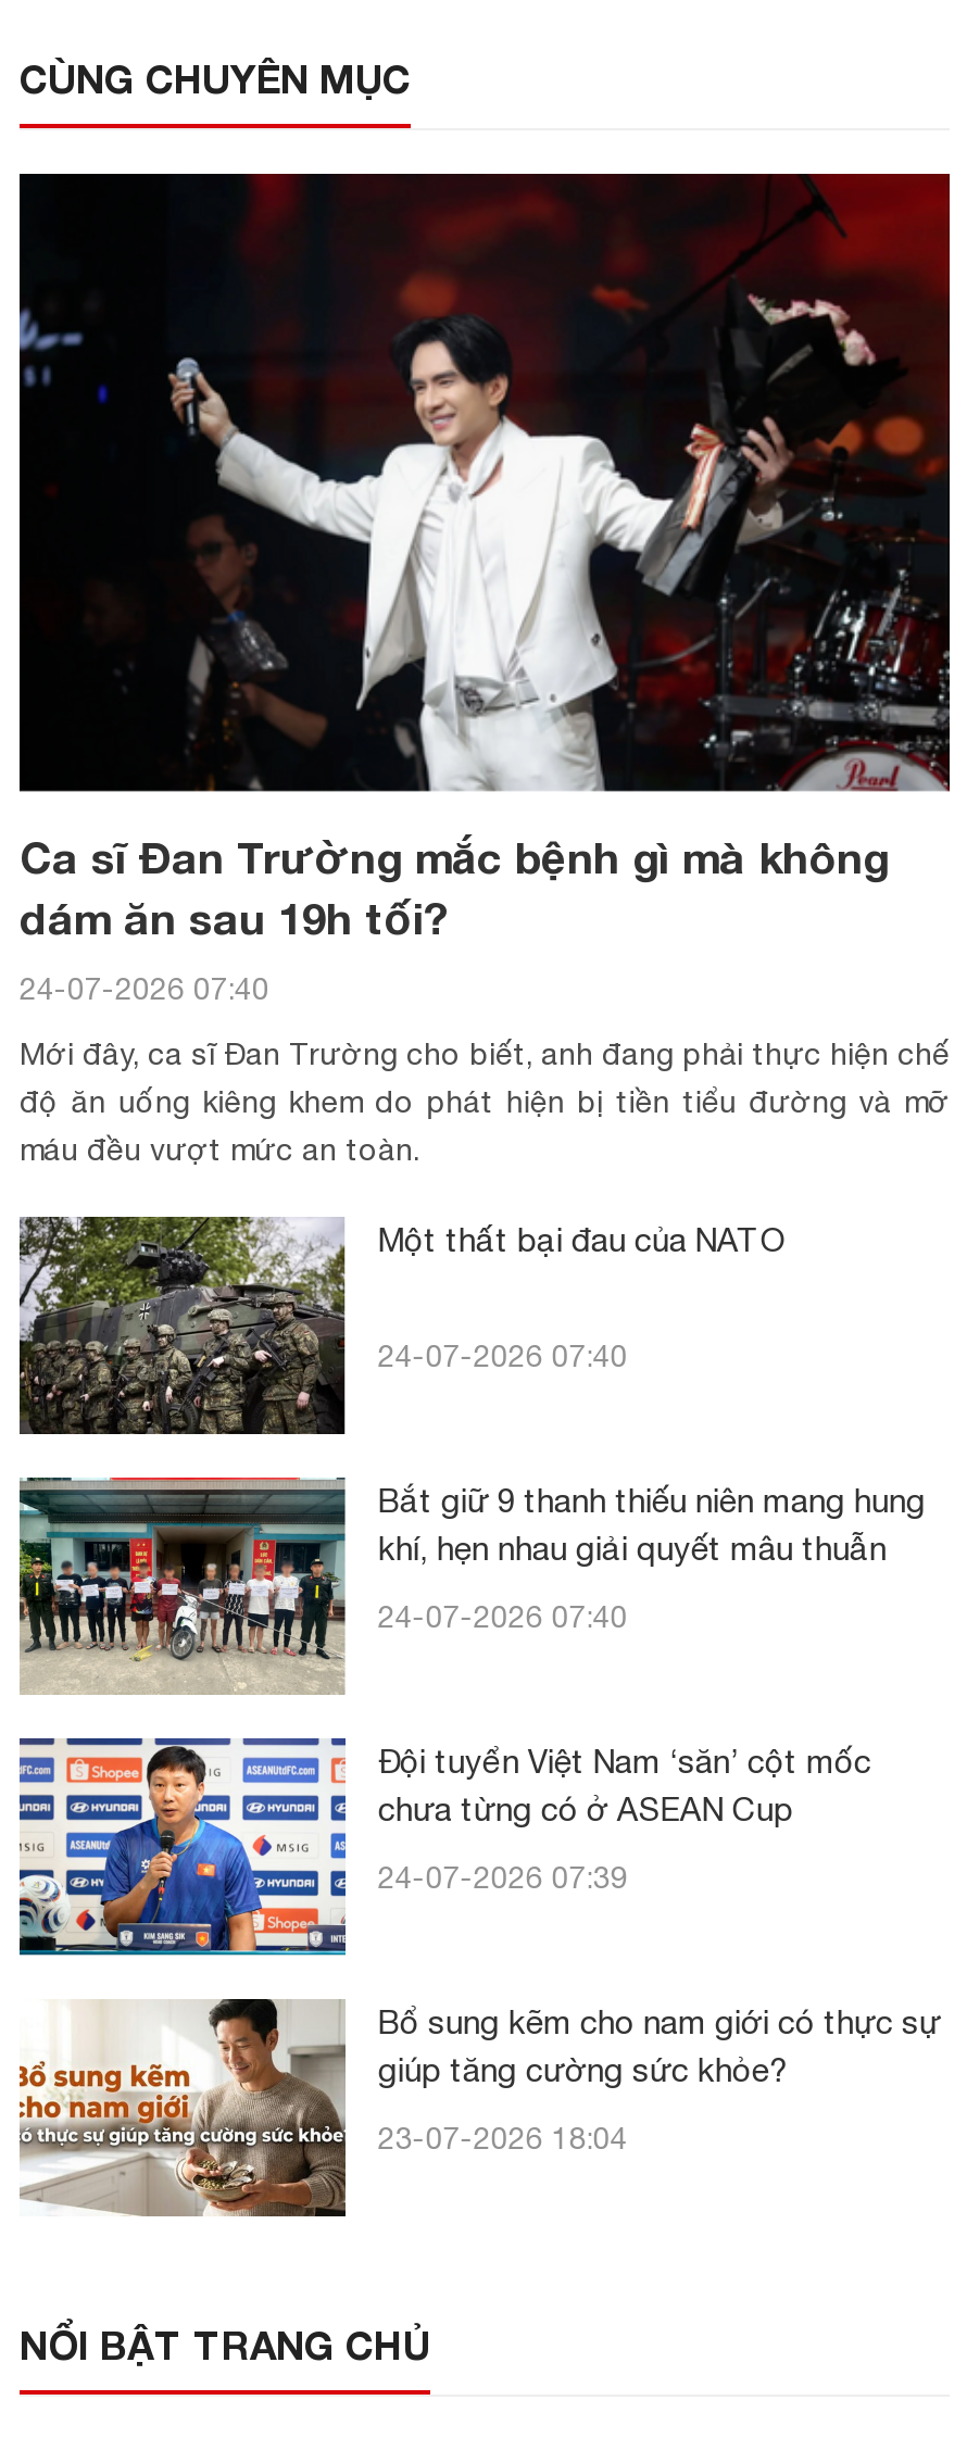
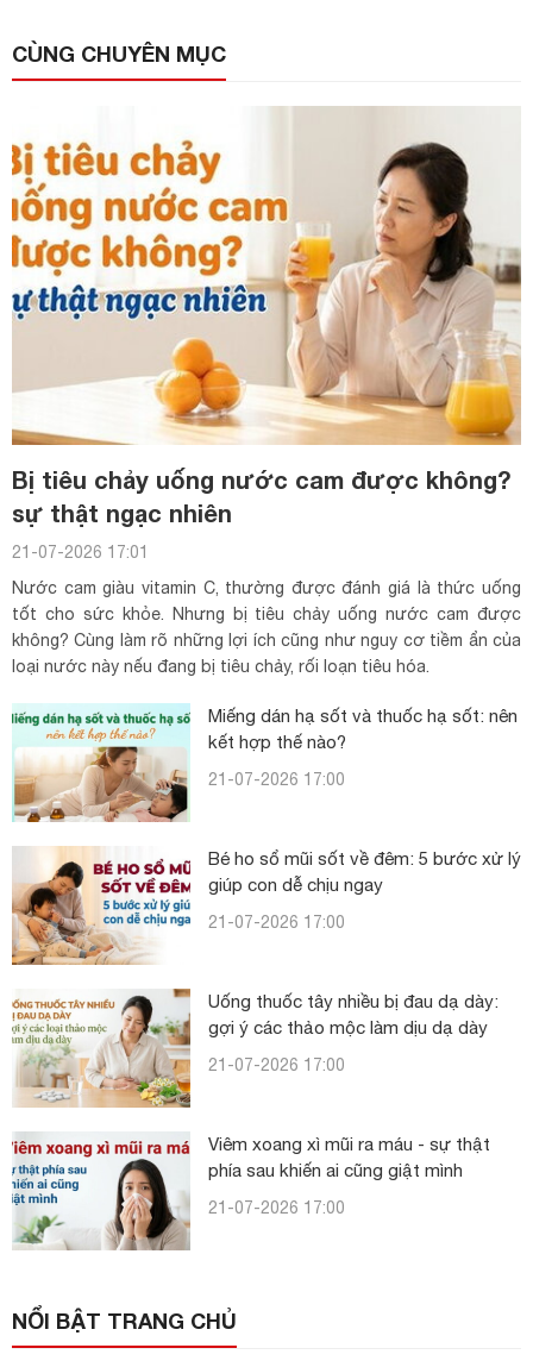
[17,172,952,943] [image] | Ca sĩ Đan Trường mắc bệnh gì mà không | dám ăn sau 19h tối? -> [11,106,522,527] [image] | Bị tiêu chảy uống nước cam được không? | sự thật ngạc nhiên
[20,972,269,1006] 24-07-2026 07:40 -> [12,543,149,562] 21-07-2026 17:01
[20,1037,950,1167] Mới đây, ca sĩ Đan Trường cho biết, anh đang phải thực hiện chế | độ ăn uống kiêng khem do phát hiện bị tiền tiểu đường và mỡ | máu đều vượt mức an toàn. -> [12,578,521,676] Nước cam giàu vitamin C, thường được đánh giá là thức uống | tốt cho sức khỏe. Nhưng bị tiêu chảy uống nước cam được | không? Cùng làm rõ những lợi ích cũng như nguy cơ tiềm ẩn của | loại nước này nếu đang bị tiêu chảy, rối loạn tiêu hóa.
[17,1222,786,1436] [image] | Một thất bại đau của NATO -> [12,703,517,823] [image] | Miếng dán hạ sốt và thuốc hạ sốt: nên | kết hợp thế nào?
[378,1339,628,1374] 24-07-2026 07:40 -> [208,770,345,789] 21-07-2026 17:00
[17,1475,925,1695] [image] | Bắt giữ 9 thanh thiếu niên mang hung | khí, hẹn nhau giải quyết mâu thuẫn -> [12,846,521,965] [image] | Bé ho sổ mũi sốt về đêm: 5 bước xử lý | giúp con dễ chịu ngay
[378,1599,628,1634] 24-07-2026 07:40 -> [208,913,345,932] 21-07-2026 17:00
[17,1736,871,1958] [image] | Đội tuyển Việt Nam ‘săn’ cột mốc | chưa từng có ở ASEAN Cup -> [12,987,498,1109] [image] | Uống thuốc tây nhiều bị đau dạ dày: | gợi ý các thảo mộc làm dịu dạ dày
[378,1860,628,1895] 24-07-2026 07:39 -> [208,1055,345,1074] 21-07-2026 17:00
[17,1997,940,2216] [image] | Bổ sung kẽm cho nam giới có thực sự | giúp tăng cường sức khỏe? -> [12,1131,490,1250] [image] | Viêm xoang xì mũi ra máu - sự thật | phía sau khiến ai cũng giật mình
[378,2120,628,2155] 23-07-2026 18:04 -> [208,1198,345,1217] 21-07-2026 17:00

